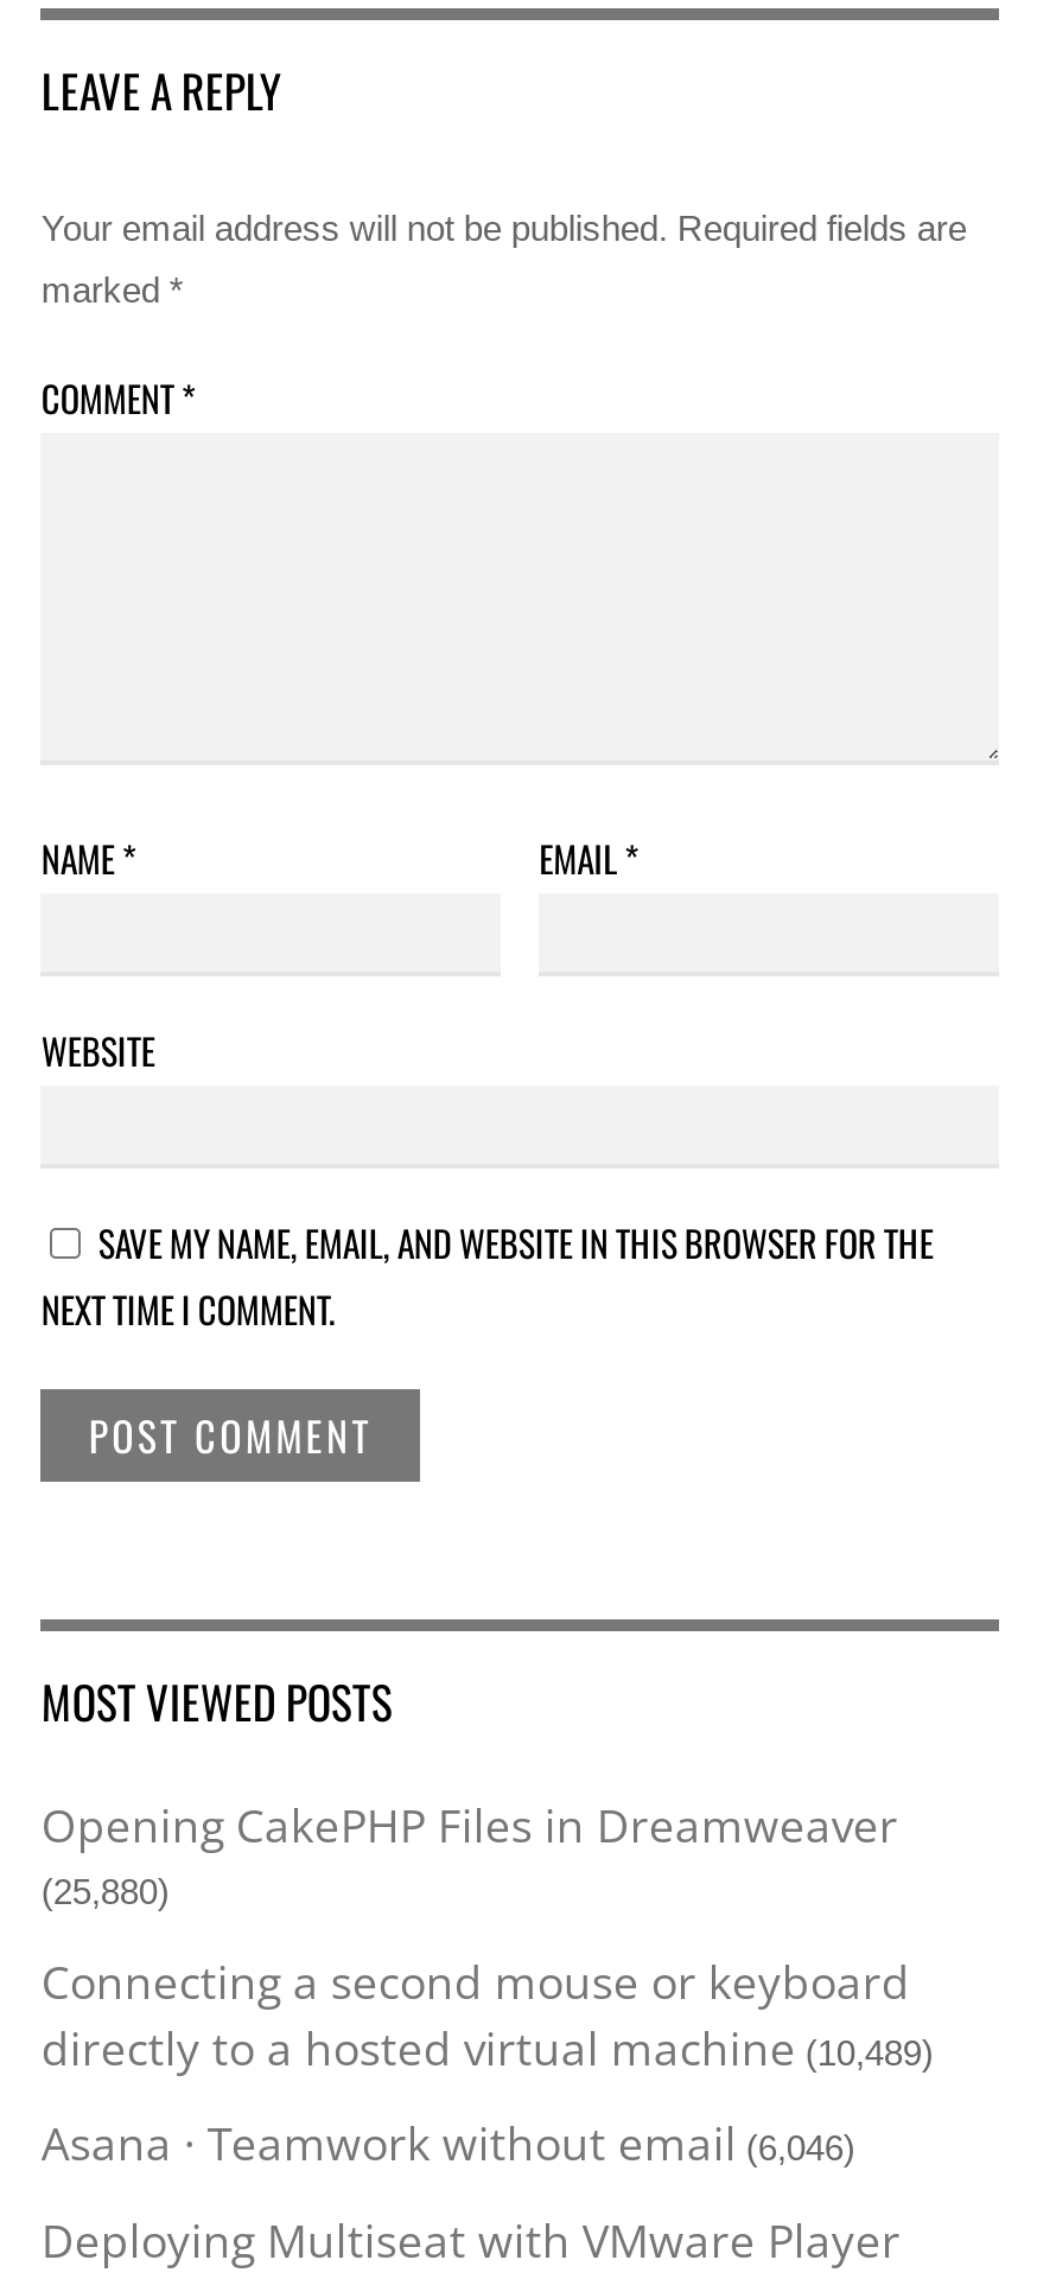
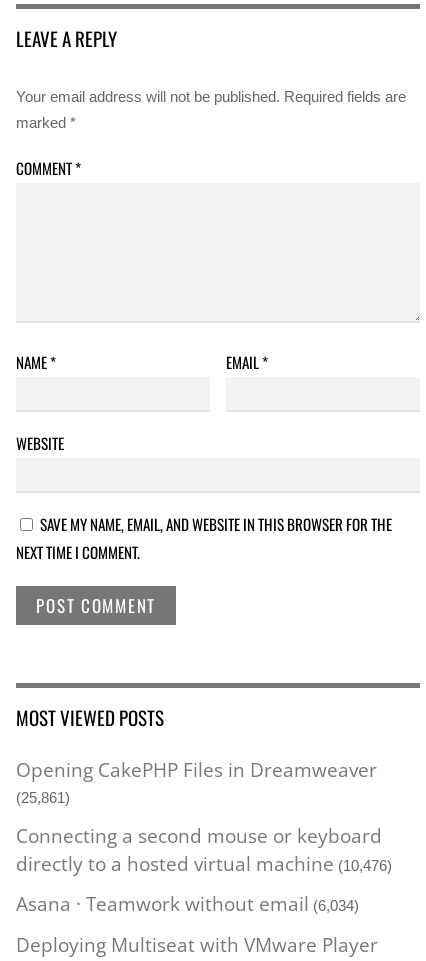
[41,1871,169,1911] (25,880) -> [16,789,70,806] (25,861)
[41,2019,934,2080] directly to a hosted virtual machine (10,489) -> [16,851,392,877] directly to a hosted virtual machine (10,476)
[41,2114,855,2176] Asana · Teamwork without email (6,046) -> [16,891,359,917] Asana · Teamwork without email (6,034)

